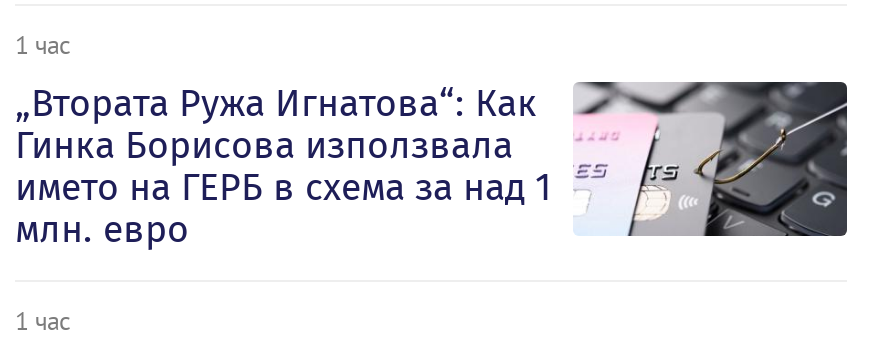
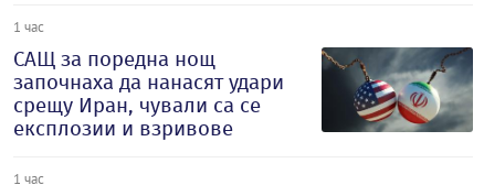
[15,80,847,252] [image] | „Втората Ружа Игнатова“: Как | Гинка Борисова използвала | името на ГЕРБ в схема за над 1 | млн. евро -> [13,46,473,141] [image] | САЩ за поредна нощ | започнаха да нанасят удари | срещу Иран, чували са се | експлозии и взривове

